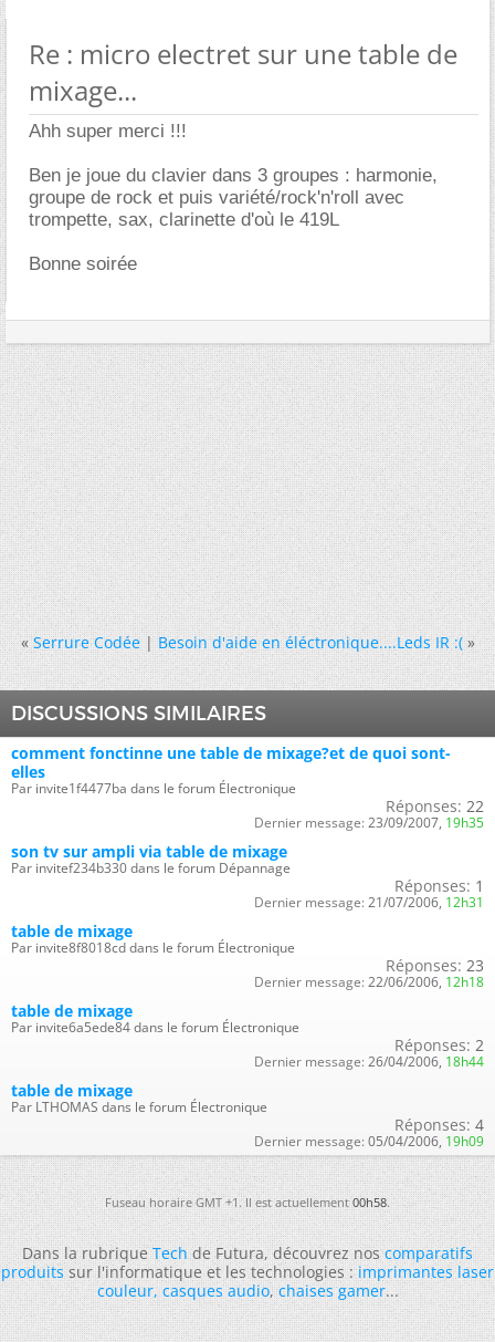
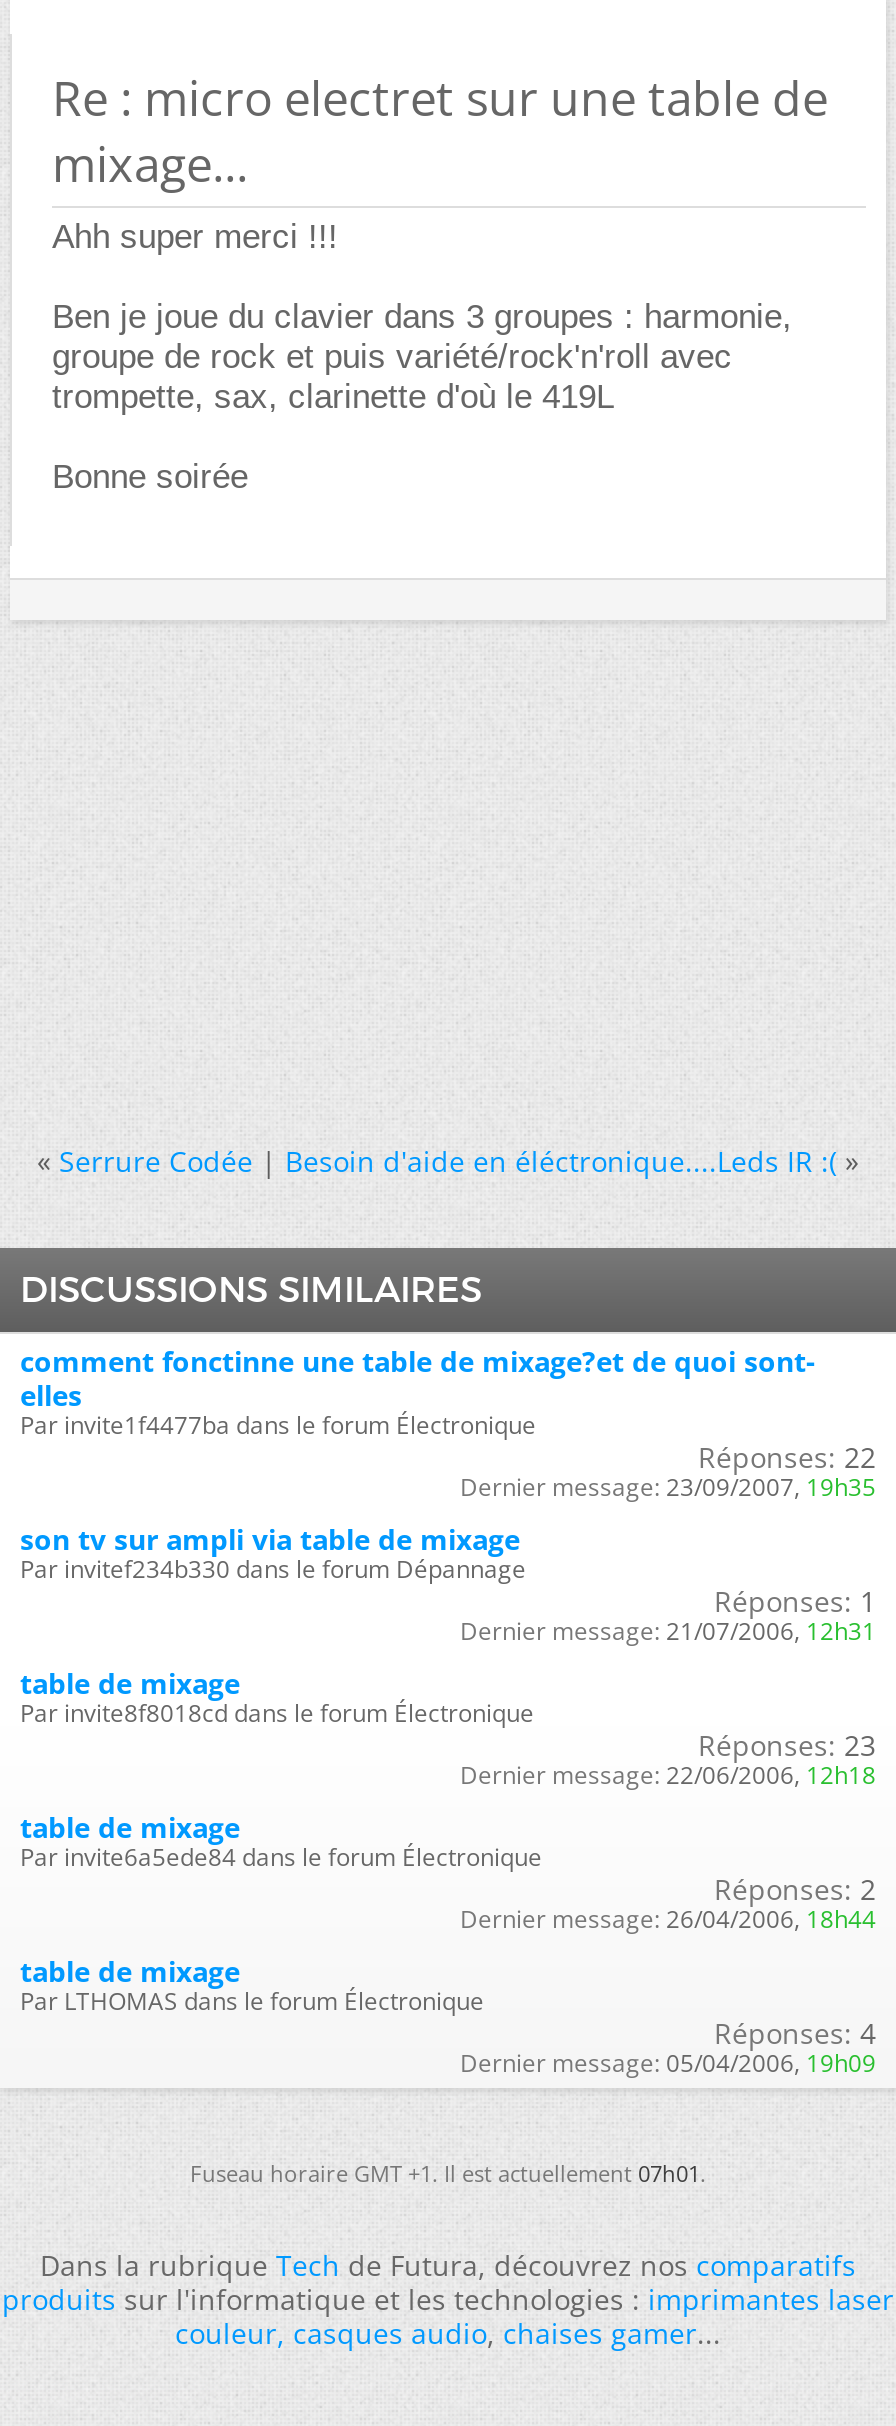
[105,1194,390,1210] Fuseau horaire GMT +1. Il est actuellement 00h58. -> [190,2158,706,2188] Fuseau horaire GMT +1. Il est actuellement 07h01.

